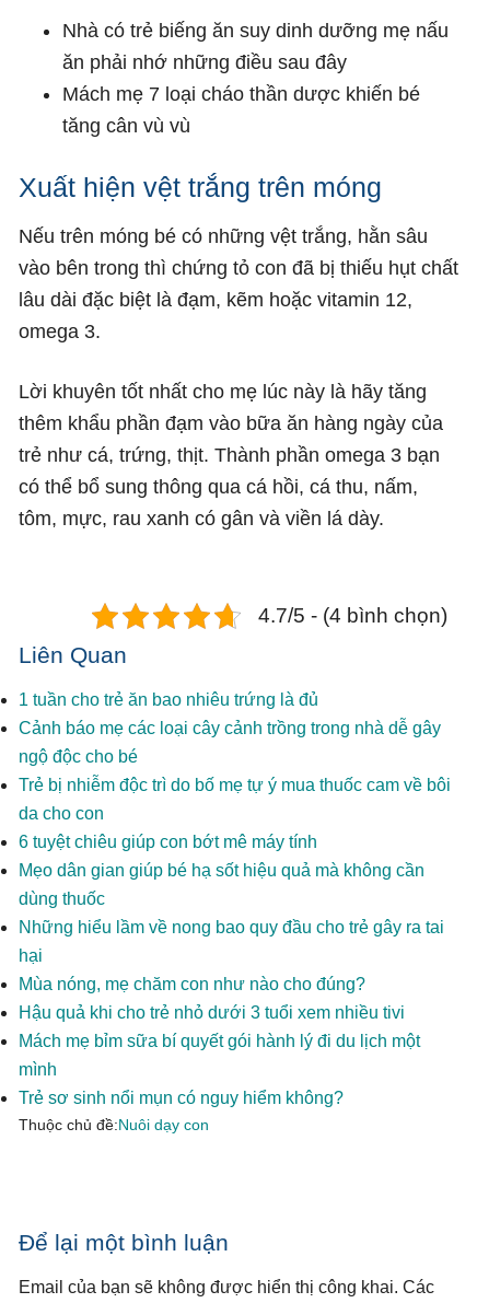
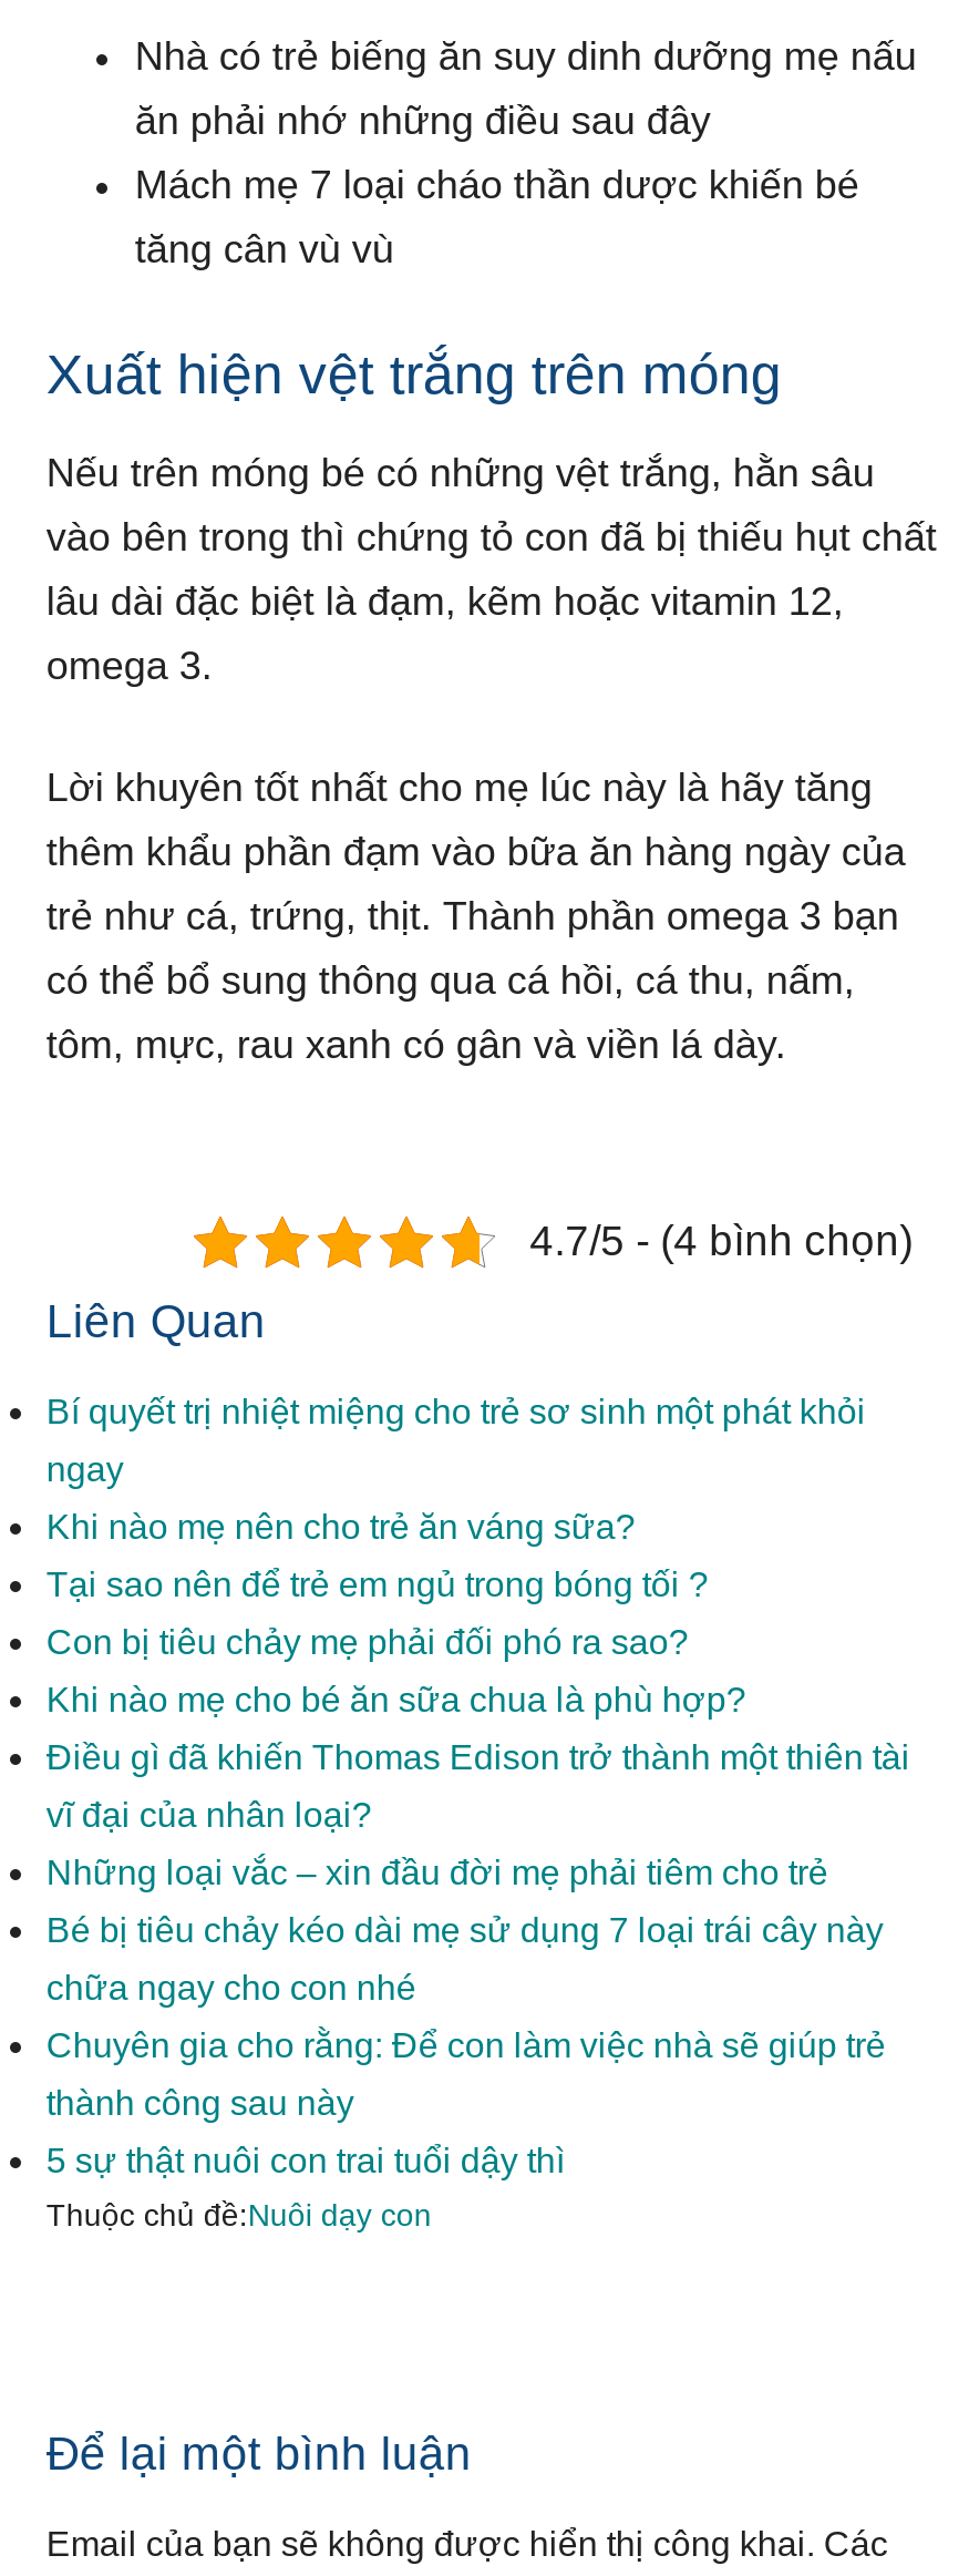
[19,690,451,1107] 1 tuần cho trẻ ăn bao nhiêu trứng là đủ | Cảnh báo mẹ các loại cây cảnh trồng trong nhà dễ gây | ngộ độc cho bé | Trẻ bị nhiễm độc trì do bố mẹ tự ý mua thuốc cam về bôi | da cho con | 6 tuyệt chiêu giúp con bớt mê máy tính | Mẹo dân gian giúp bé hạ sốt hiệu quả mà không cần | dùng thuốc | Những hiểu lầm về nong bao quy đầu cho trẻ gây ra tai | hại | Mùa nóng, mẹ chăm con như nào cho đúng? | Hậu quả khi cho trẻ nhỏ dưới 3 tuổi xem nhiều tivi | Mách mẹ bỉm sữa bí quyết gói hành lý đi du lịch một | mình | Trẻ sơ sinh nổi mụn có nguy hiểm không? -> [46,1393,910,2179] Bí quyết trị nhiệt miệng cho trẻ sơ sinh một phát khỏi | ngay | Khi nào mẹ nên cho trẻ ăn váng sữa? | Tại sao nên để trẻ em ngủ trong bóng tối ? | Con bị tiêu chảy mẹ phải đối phó ra sao? | Khi nào mẹ cho bé ăn sữa chua là phù hợp? | Điều gì đã khiến Thomas Edison trở thành một thiên tài | vĩ đại của nhân loại? | Những loại vắc – xin đầu đời mẹ phải tiêm cho trẻ | Bé bị tiêu chảy kéo dài mẹ sử dụng 7 loại trái cây này | chữa ngay cho con nhé | Chuyên gia cho rằng: Để con làm việc nhà sẽ giúp trẻ | thành công sau này | 5 sự thật nuôi con trai tuổi dậy thì

